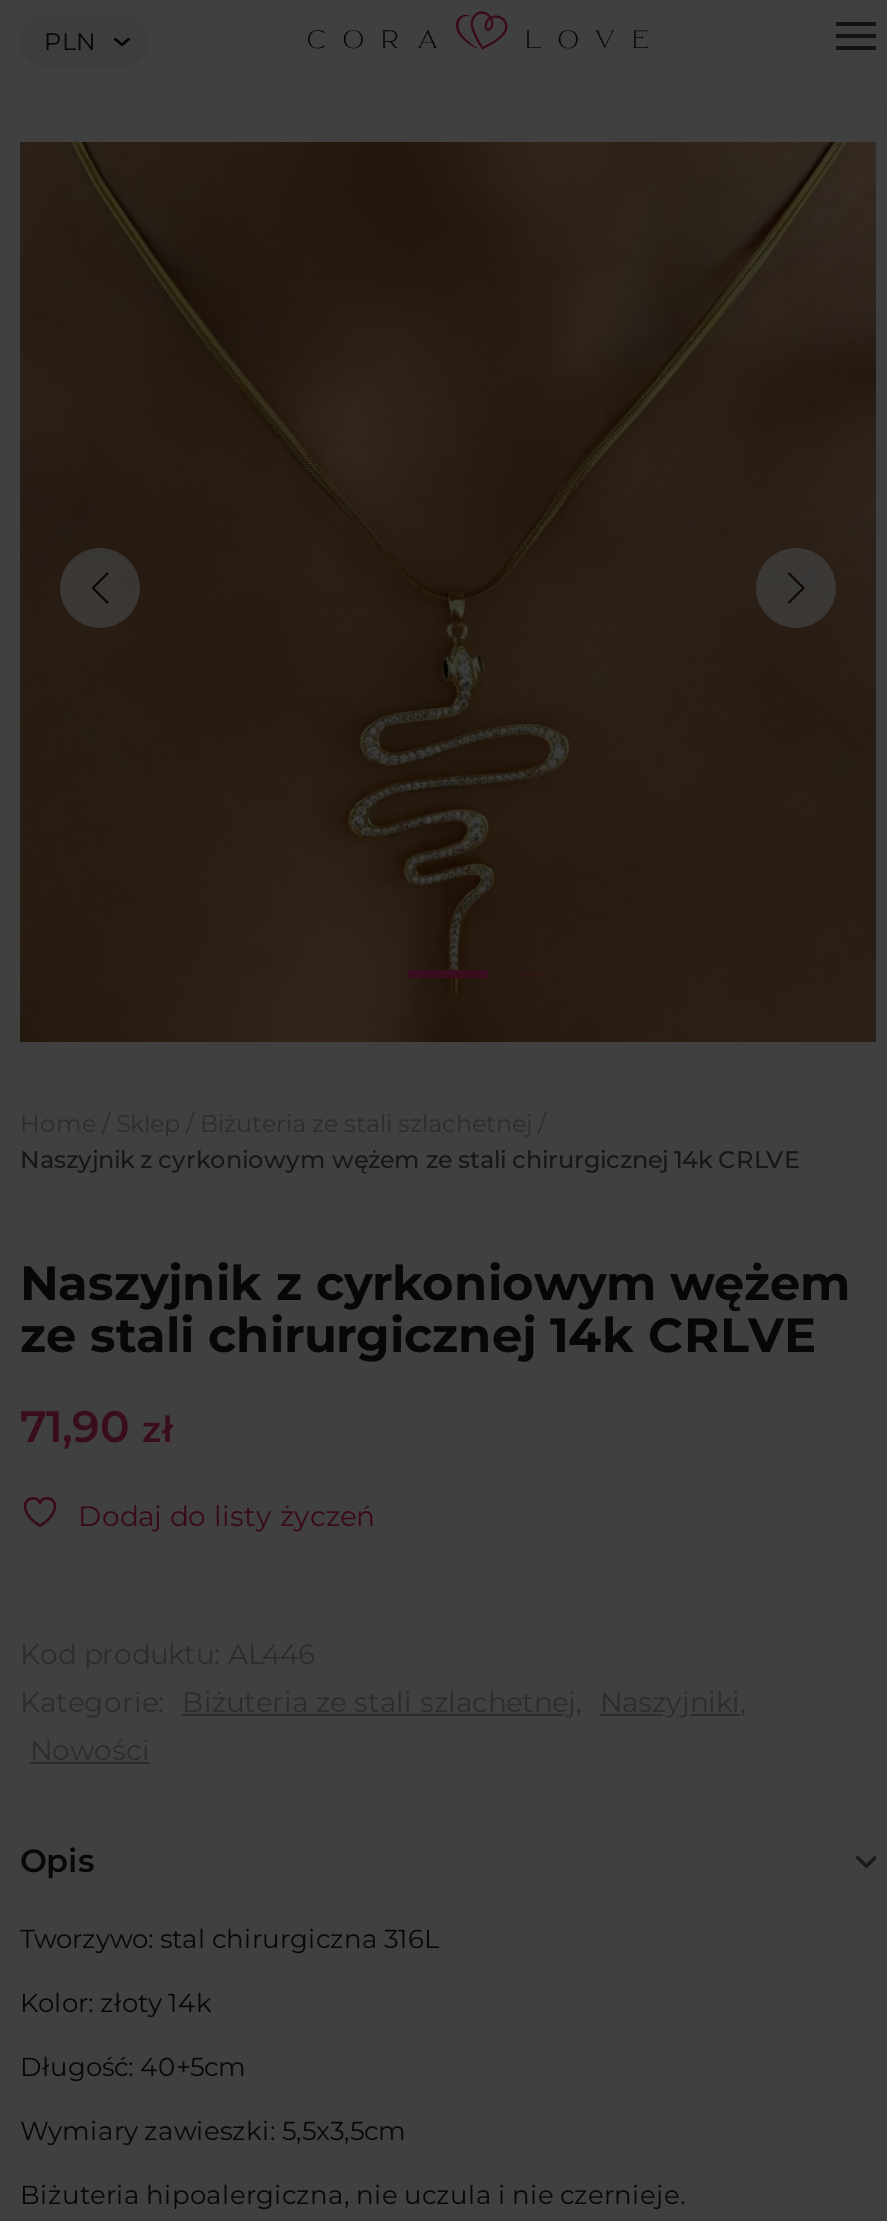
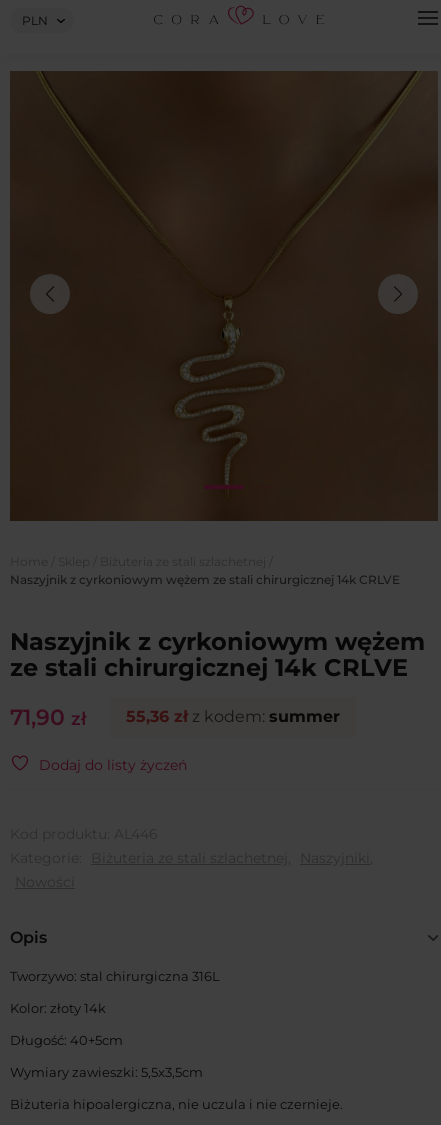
none -> [126,707,340,726] 55,36 zł z kodem: summer

